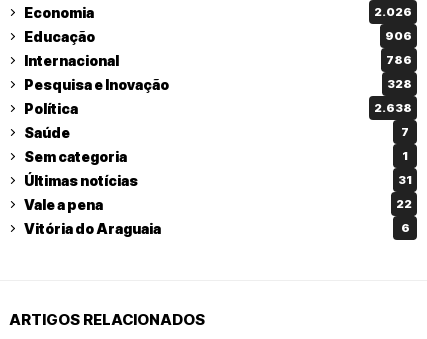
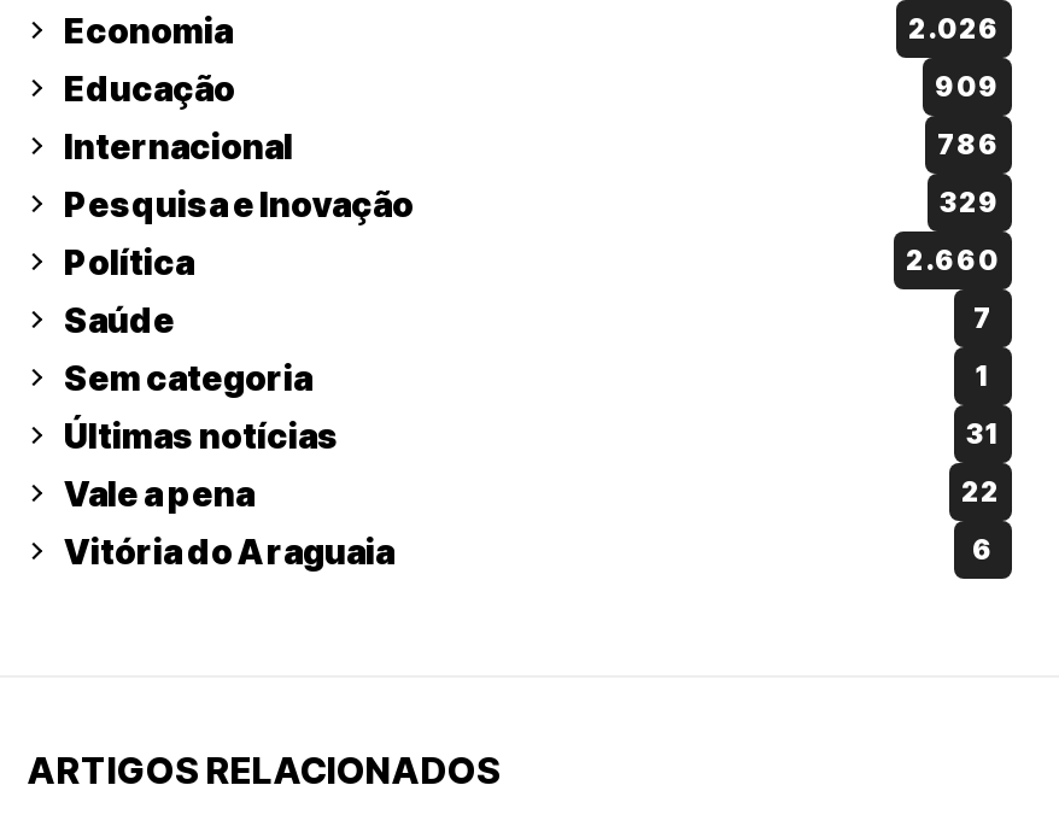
[385,29,412,43] 906 -> [935,70,1000,104] 909
[387,77,412,91] 328 -> [940,186,1000,219] 329
[374,101,412,115] 2.638 -> [906,244,1000,277] 2.660

